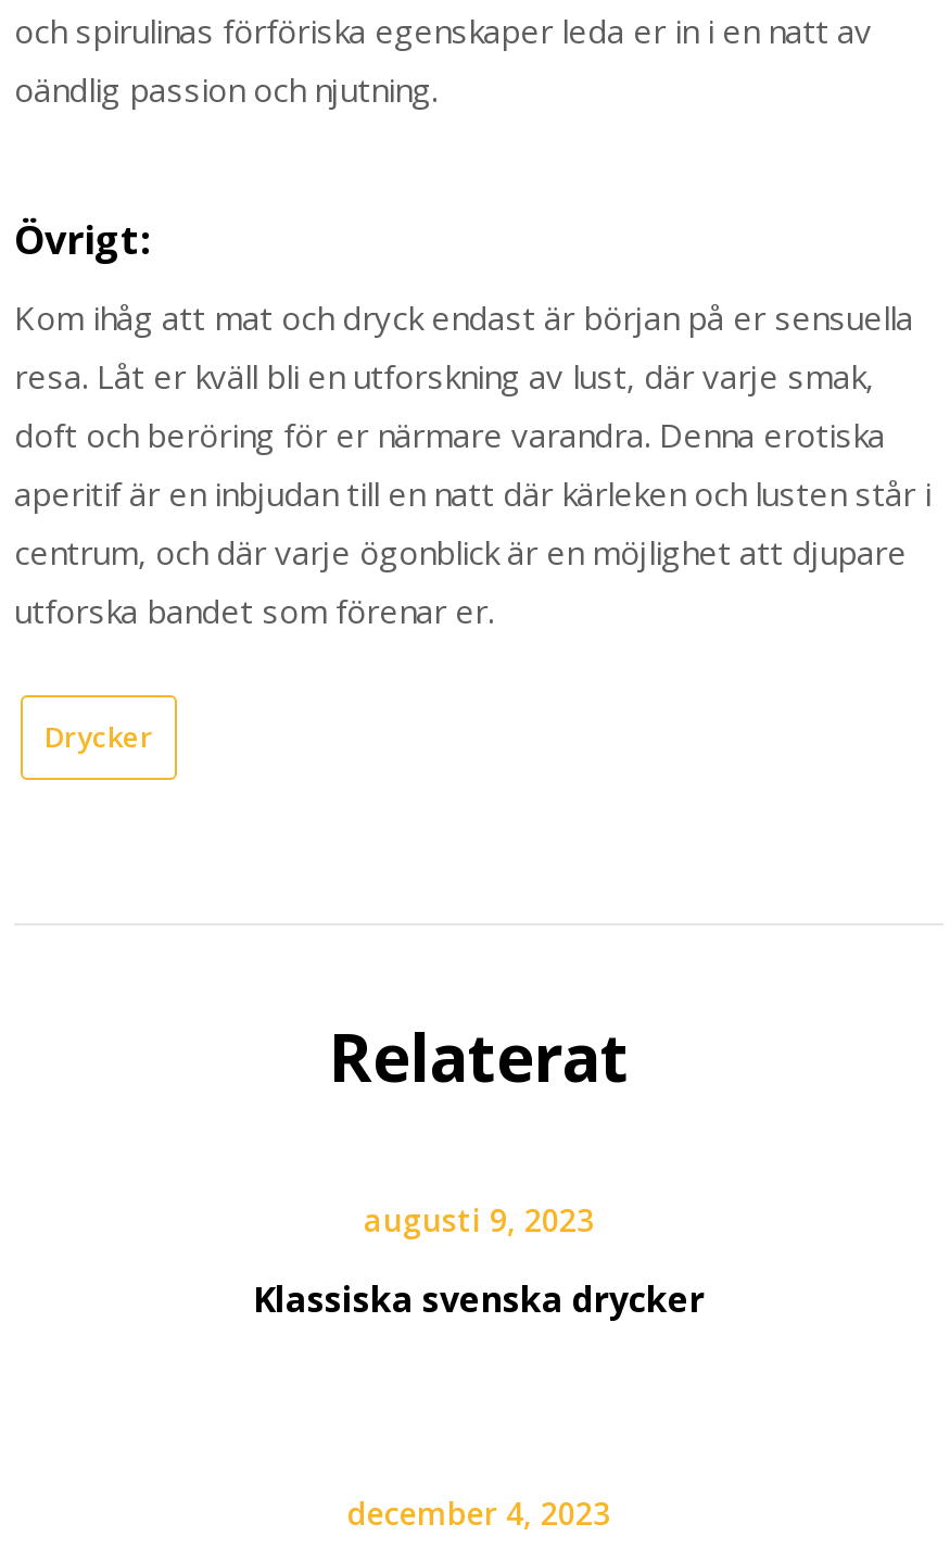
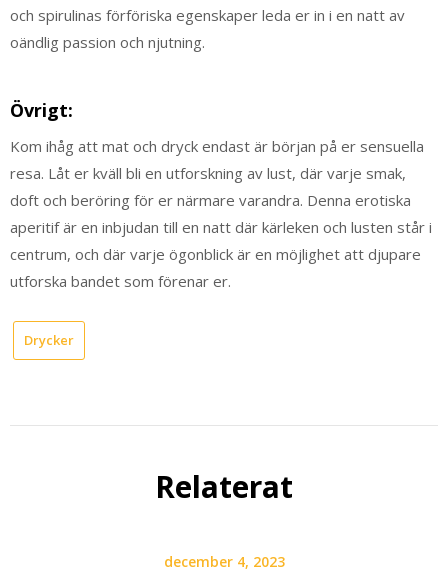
[253,1199,705,1323] augusti 9, 2023 | Klassiska svenska drycker -> none

